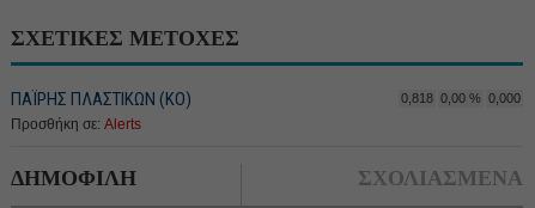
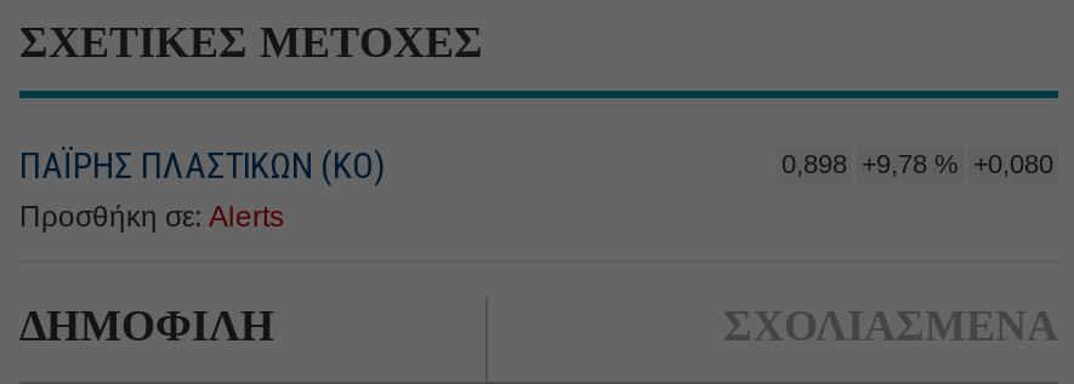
[401,91,521,105] 0,818 0,00 % 0,000 -> [782,149,1053,178] 0,898 +9,78 % +0,080

